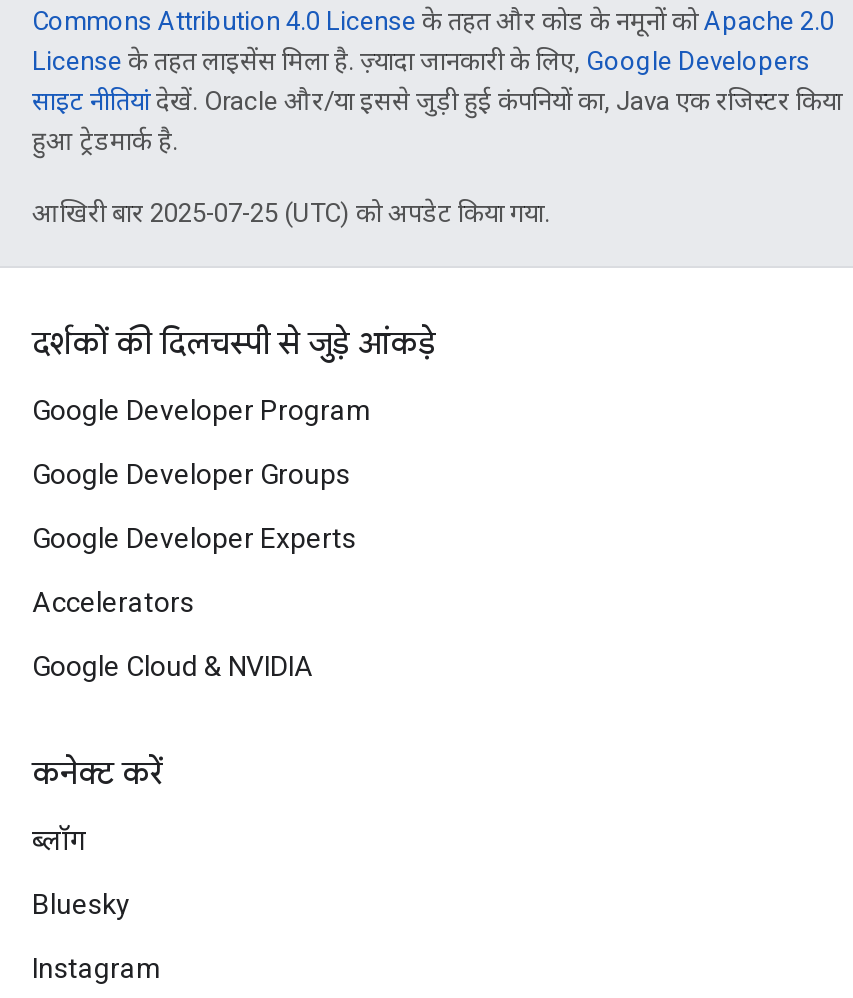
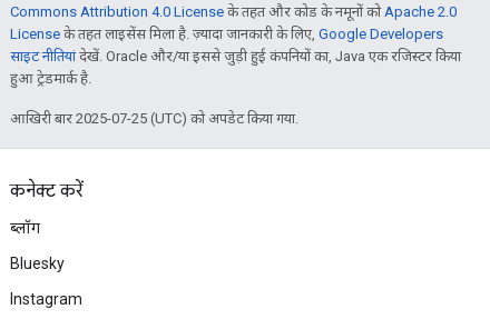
[32,324,436,682] दर्शकों की दिलचस्पी से जुड़े आंकड़े | Google Developer Program | Google Developer Groups | Google Developer Experts | Accelerators | Google Cloud & NVIDIA -> none

